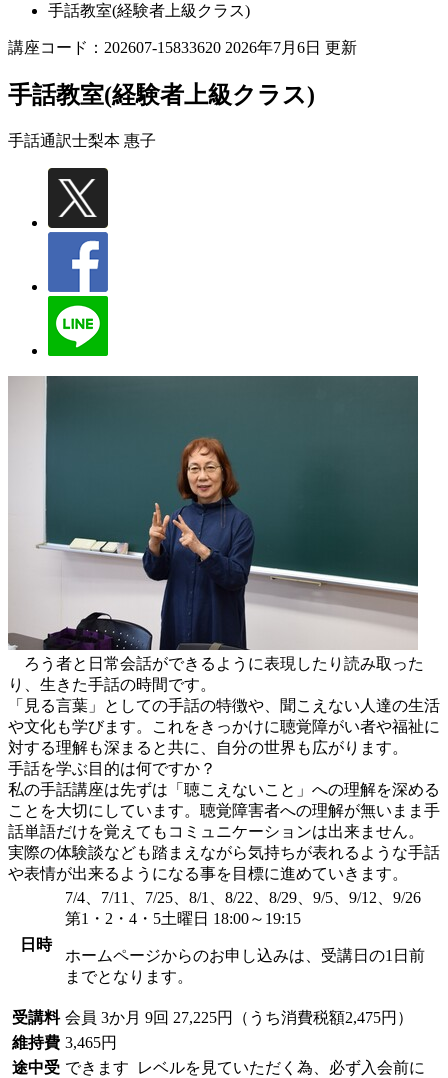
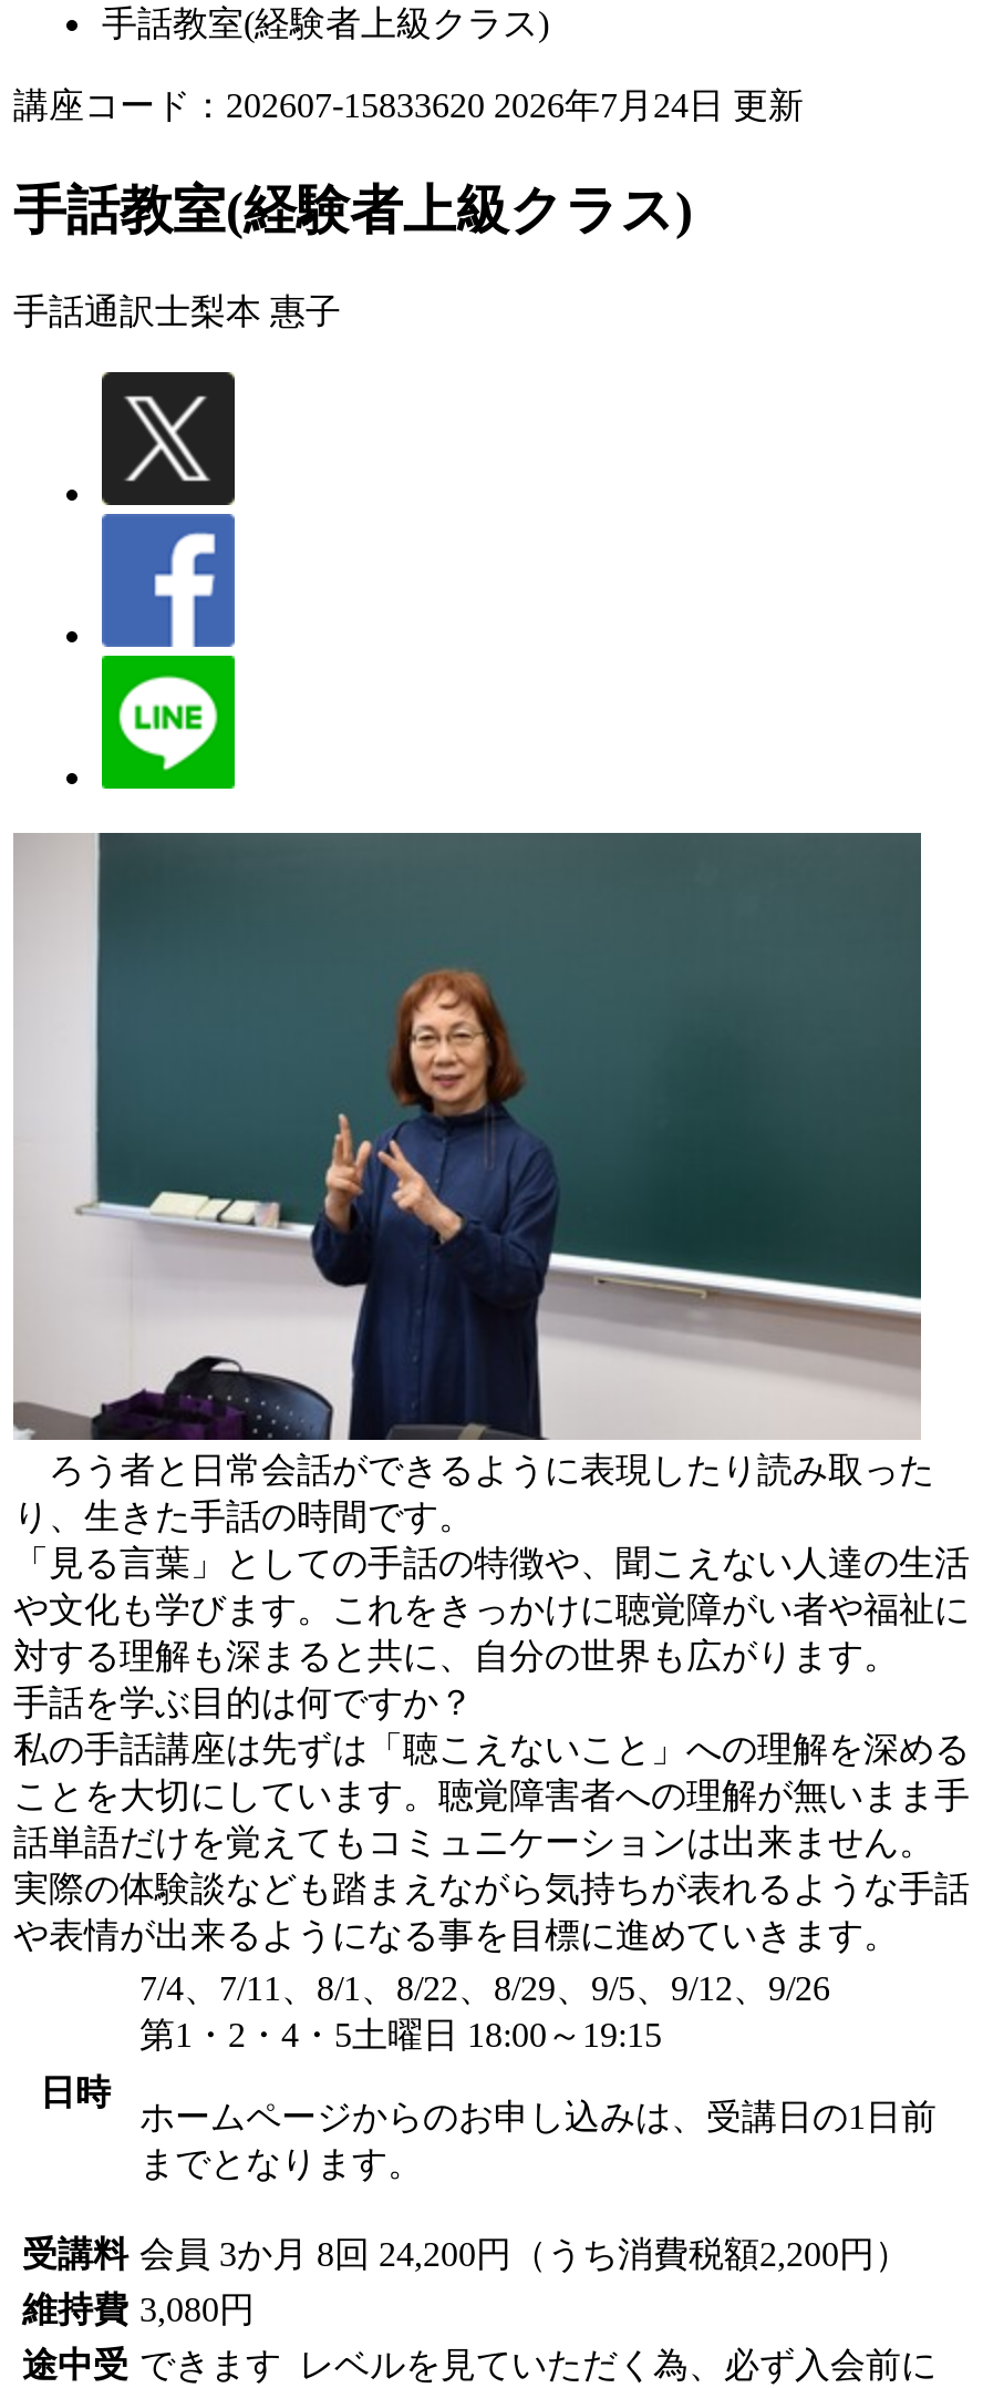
[8,39,357,56] 講座コード：202607-15833620 2026年7月6日 更新 -> [13,86,804,124] 講座コード：202607-15833620 2026年7月24日 更新
[65,889,421,906] 7/4、7/11、7/25、8/1、8/22、8/29、9/5、9/12、9/26 -> [139,1968,830,2006] 7/4、7/11、8/1、8/22、8/29、9/5、9/12、9/26
[12,1009,413,1026] 受講料 会員3か月 9回 27,225円（うち消費税額2,475円） -> [22,2234,910,2272] 受講料 会員3か月 8回 24,200円（うち消費税額2,200円）
[12,1034,117,1051] 維持費 3,465円 -> [22,2290,255,2327] 維持費 3,080円

